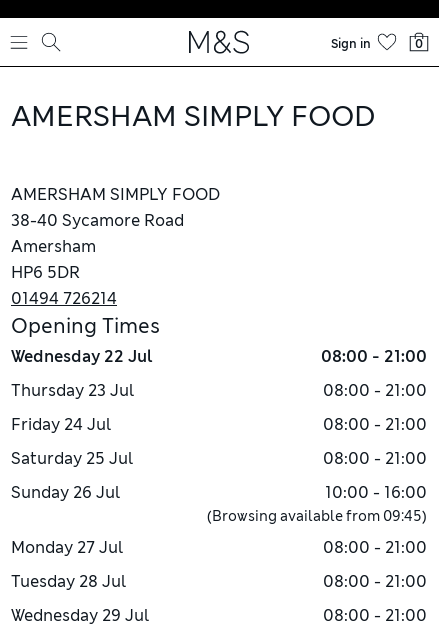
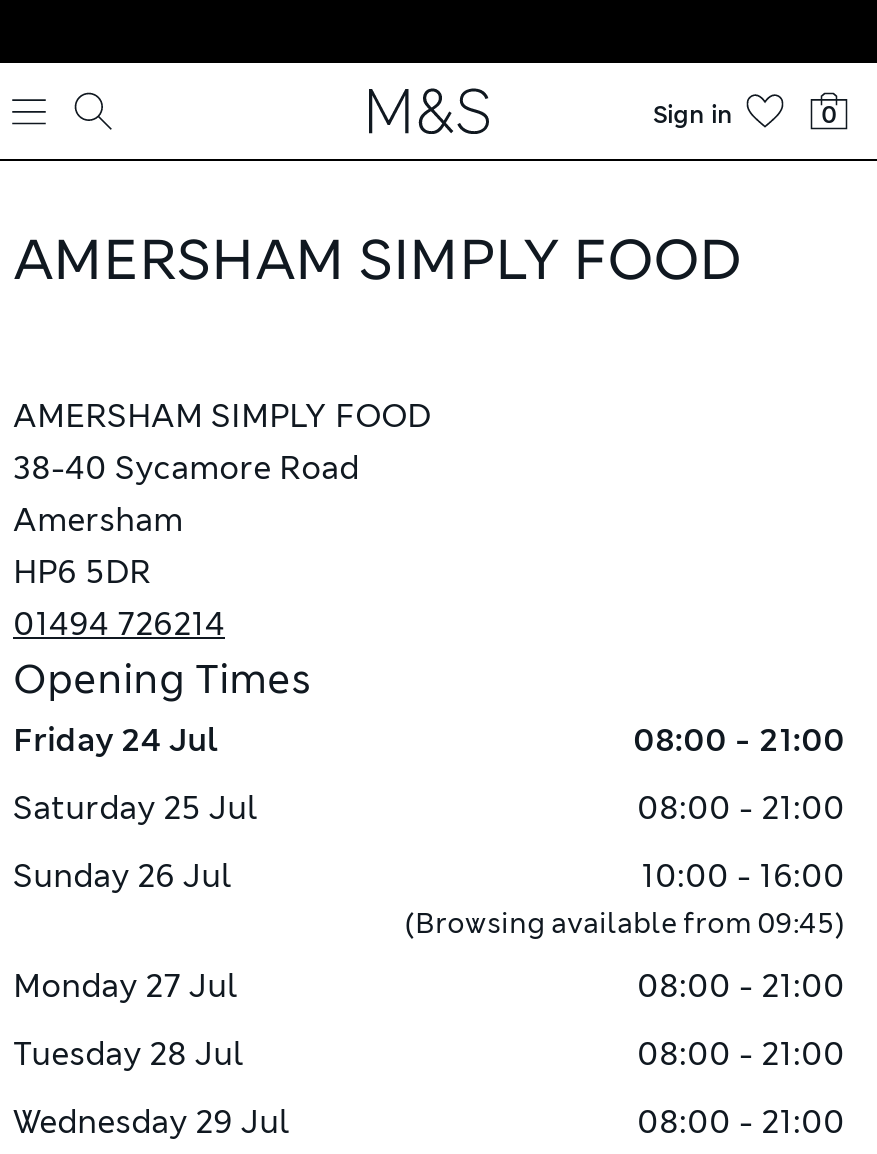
[11,346,427,401] Wednesday 22 Jul | 08:00 - 21:00 | Thursday 23 Jul | 08:00 - 21:00 -> none

